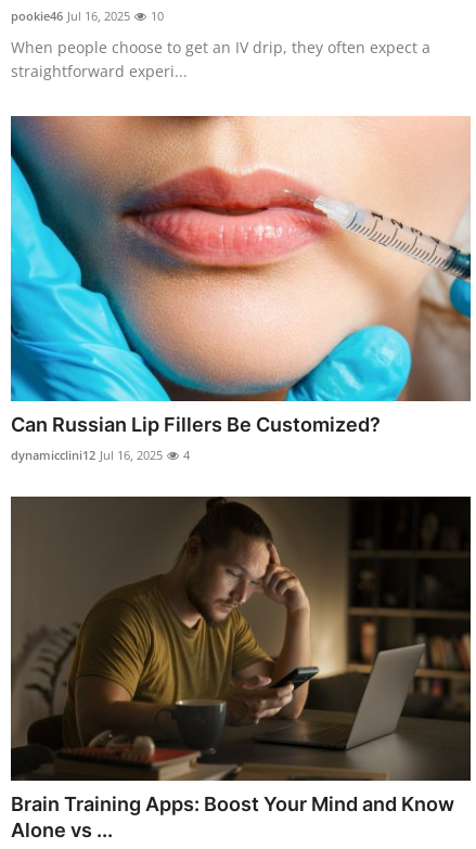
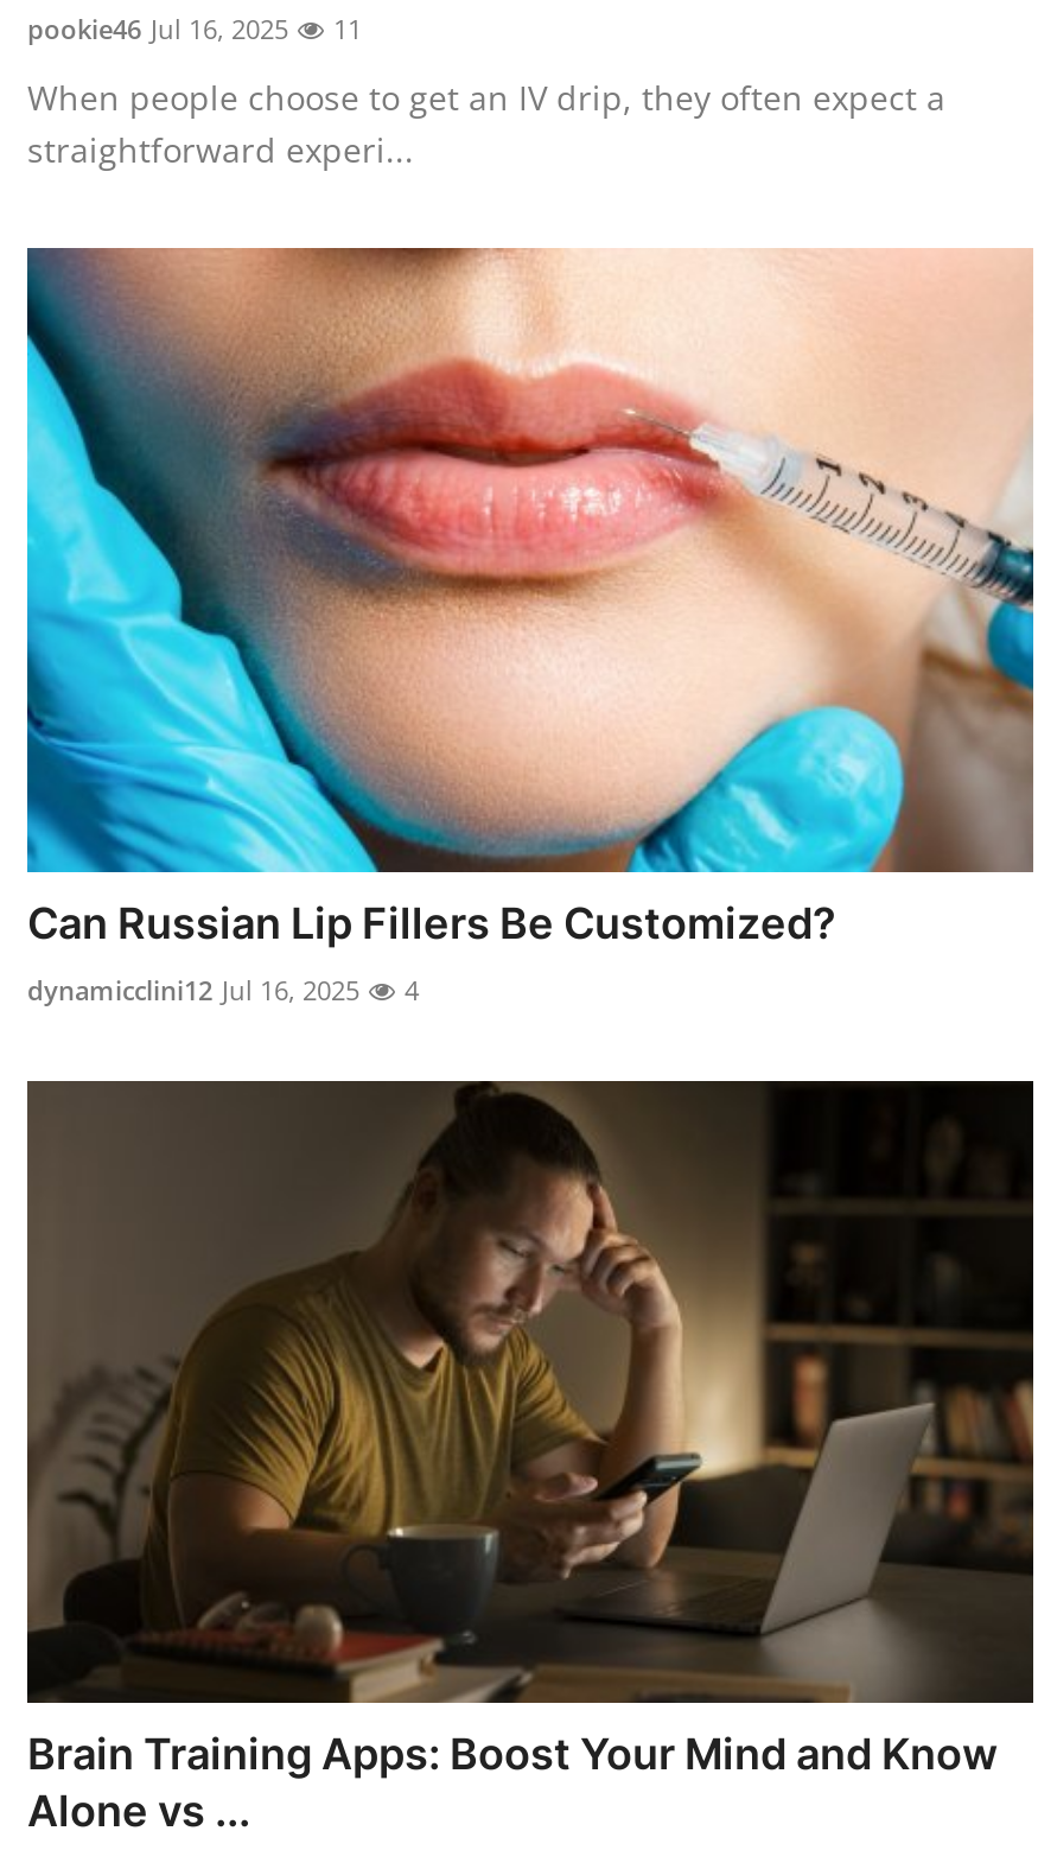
[11,8,164,24] pookie46 Jul 16, 2025 10 -> [27,11,362,47] pookie46 Jul 16, 2025 11

